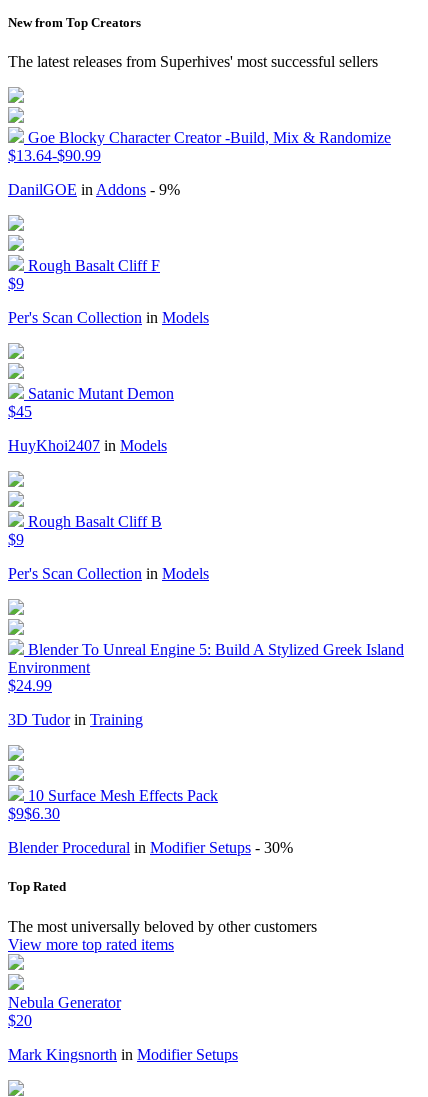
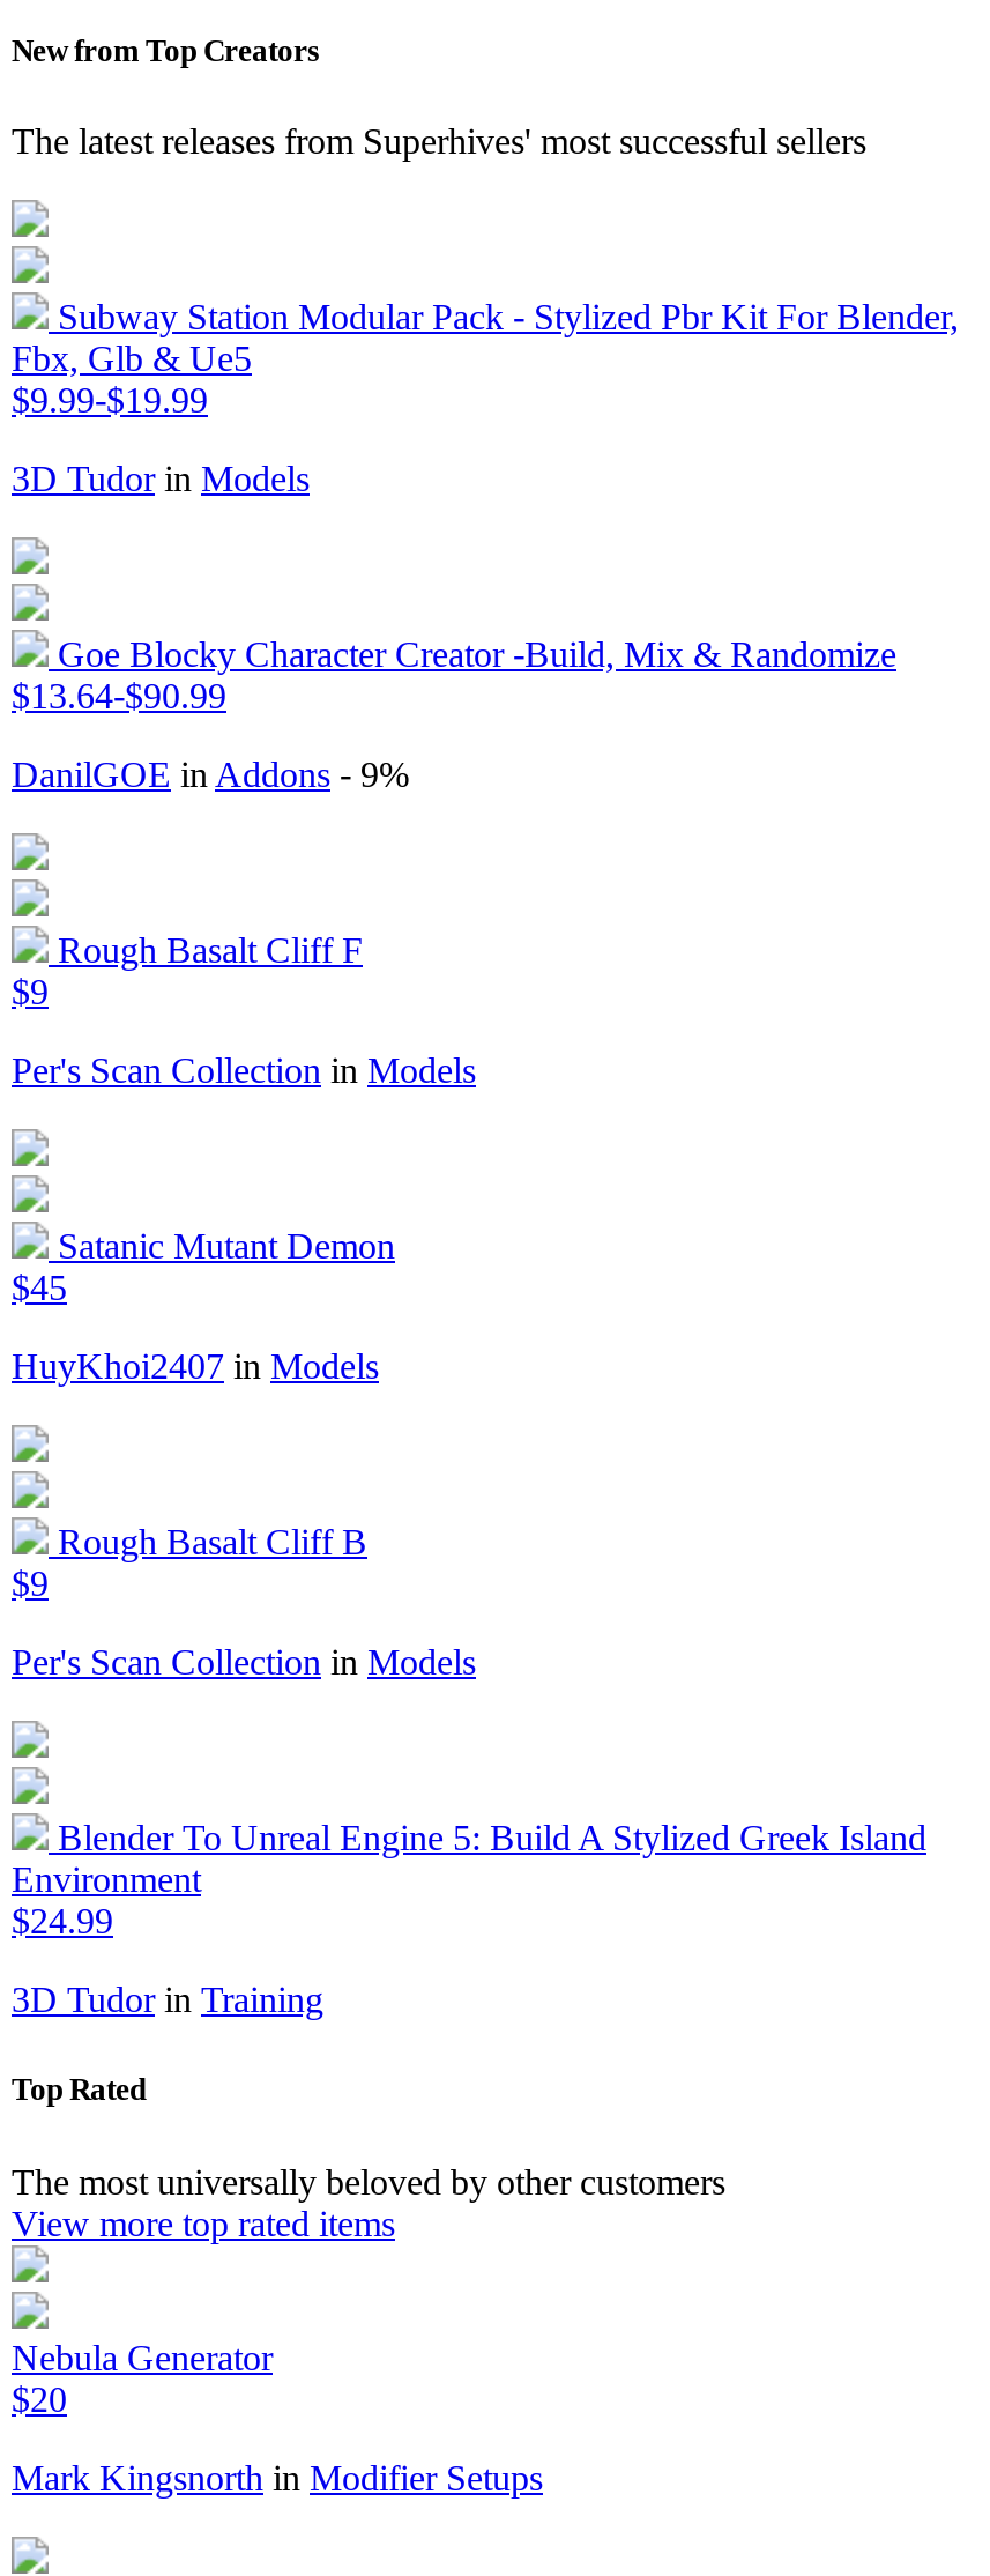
none -> [12,297,959,499] Subway Station Modular Pack - Stylized Pbr Kit For Blender, | Fbx, Glb & Ue5 | $9.99-$19.99 | 3D Tudor in Models
moved [8,129,404,728] -> [12,635,926,2019]: Goe Blocky Character Creator -Build, Mix & Randomize | $13.64-$90.99 | DanilGOE in Addons - 9% | ... | $24.99 | 3D Tudor in Training
[8,787,293,856] 10 Surface Mesh Effects Pack | $9$6.30 | Blender Procedural in Modifier Setups - 30% -> none

